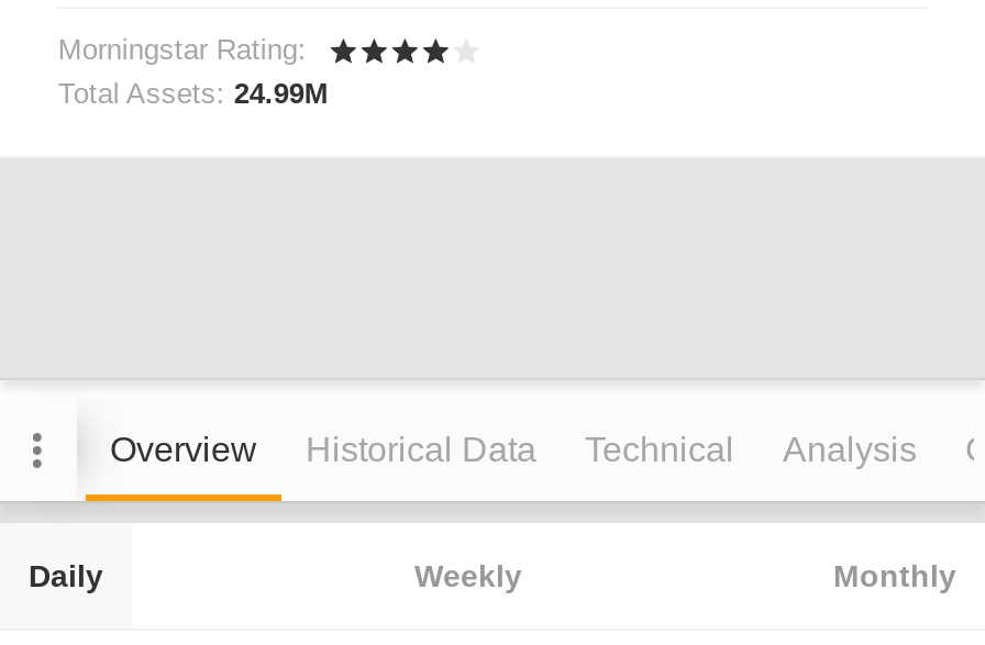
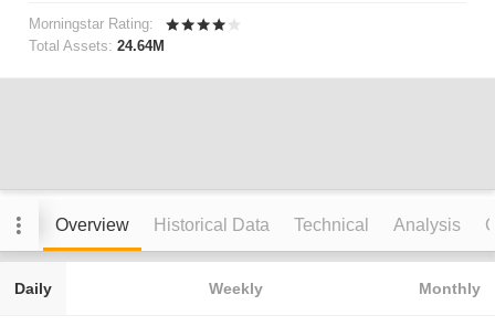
[58,77,328,110] Total Assets: 24.99M -> [29,38,165,54] Total Assets: 24.64M

